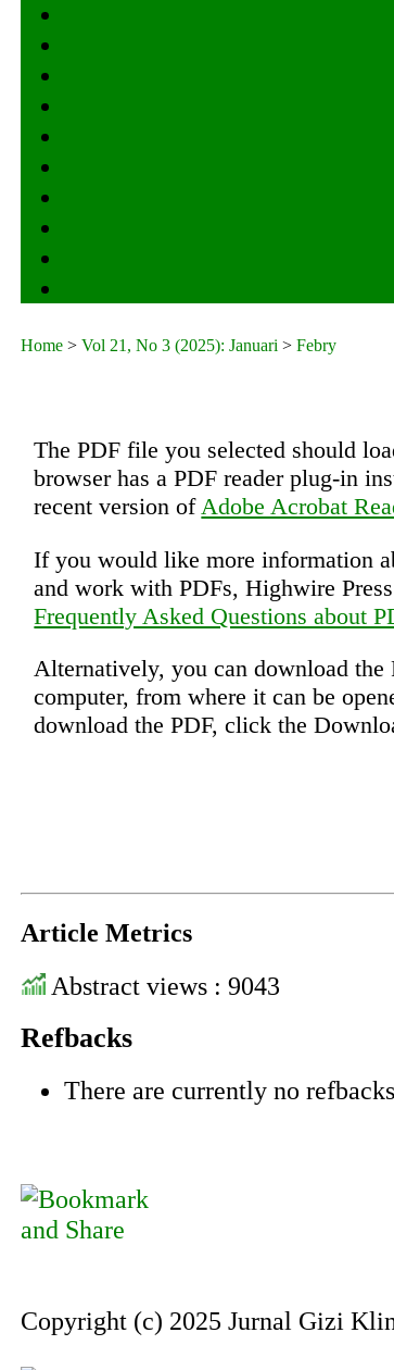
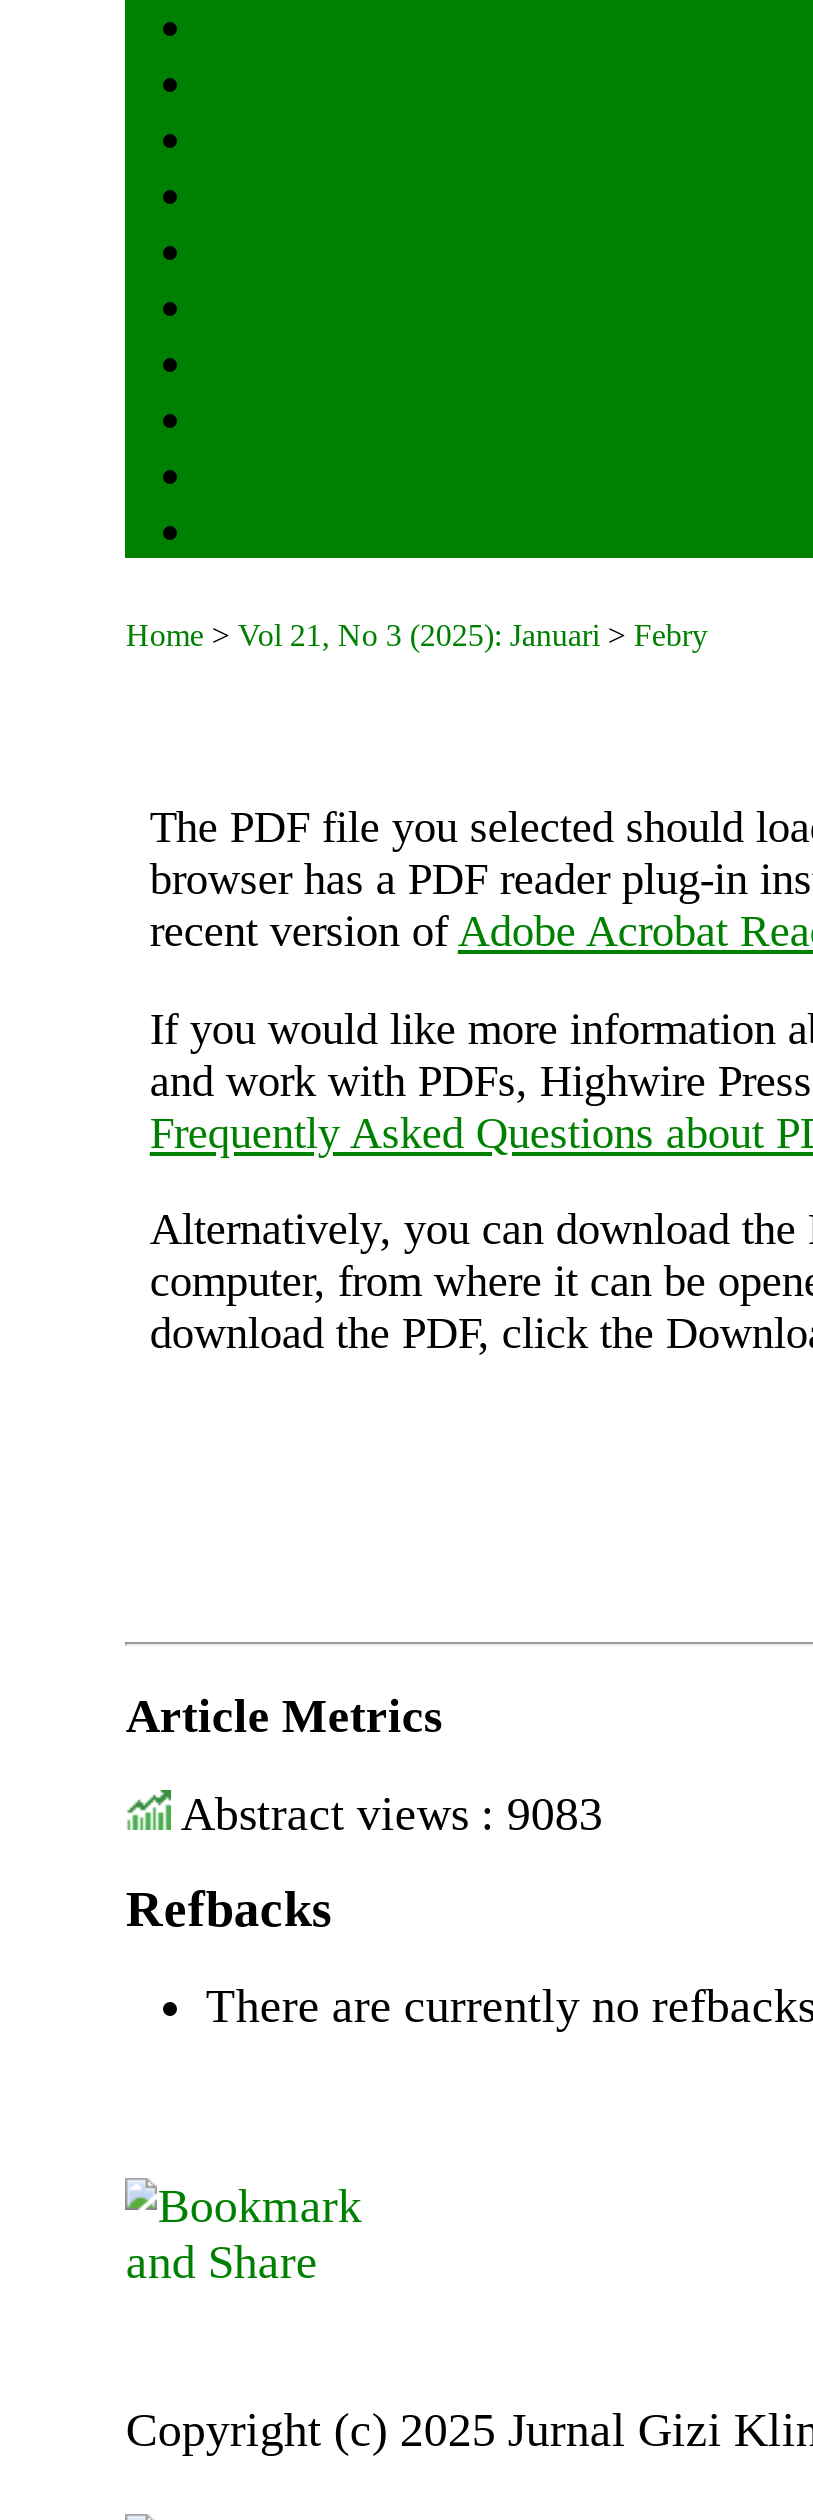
[45,971,280,1001] Abstract views : 9043 -> [171,1787,603,1841] Abstract views : 9083

